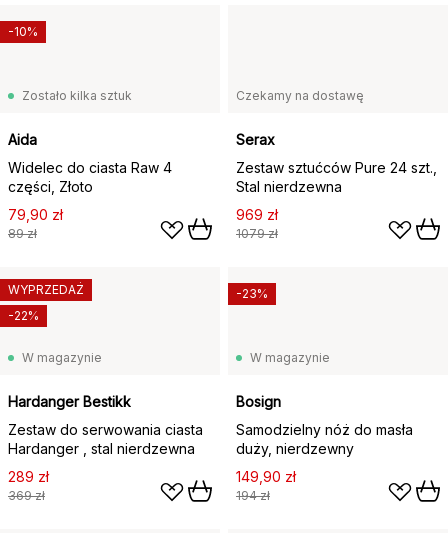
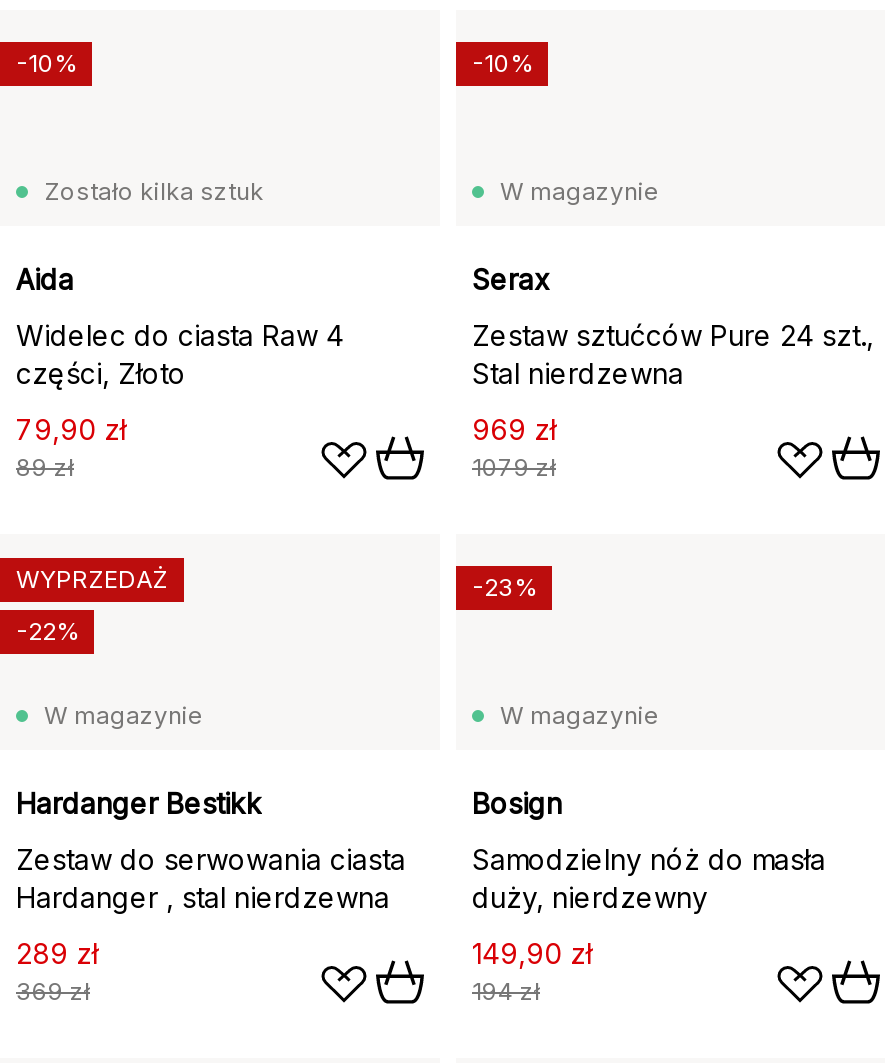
none -> [472,48,532,78] -10%
[236,88,364,103] Czekamy na dostawę -> [500,176,660,206] W magazynie

